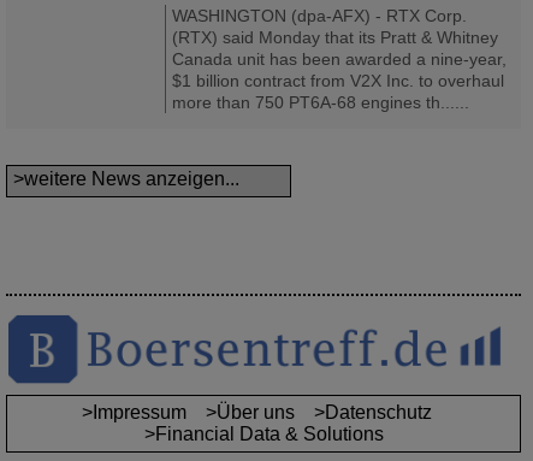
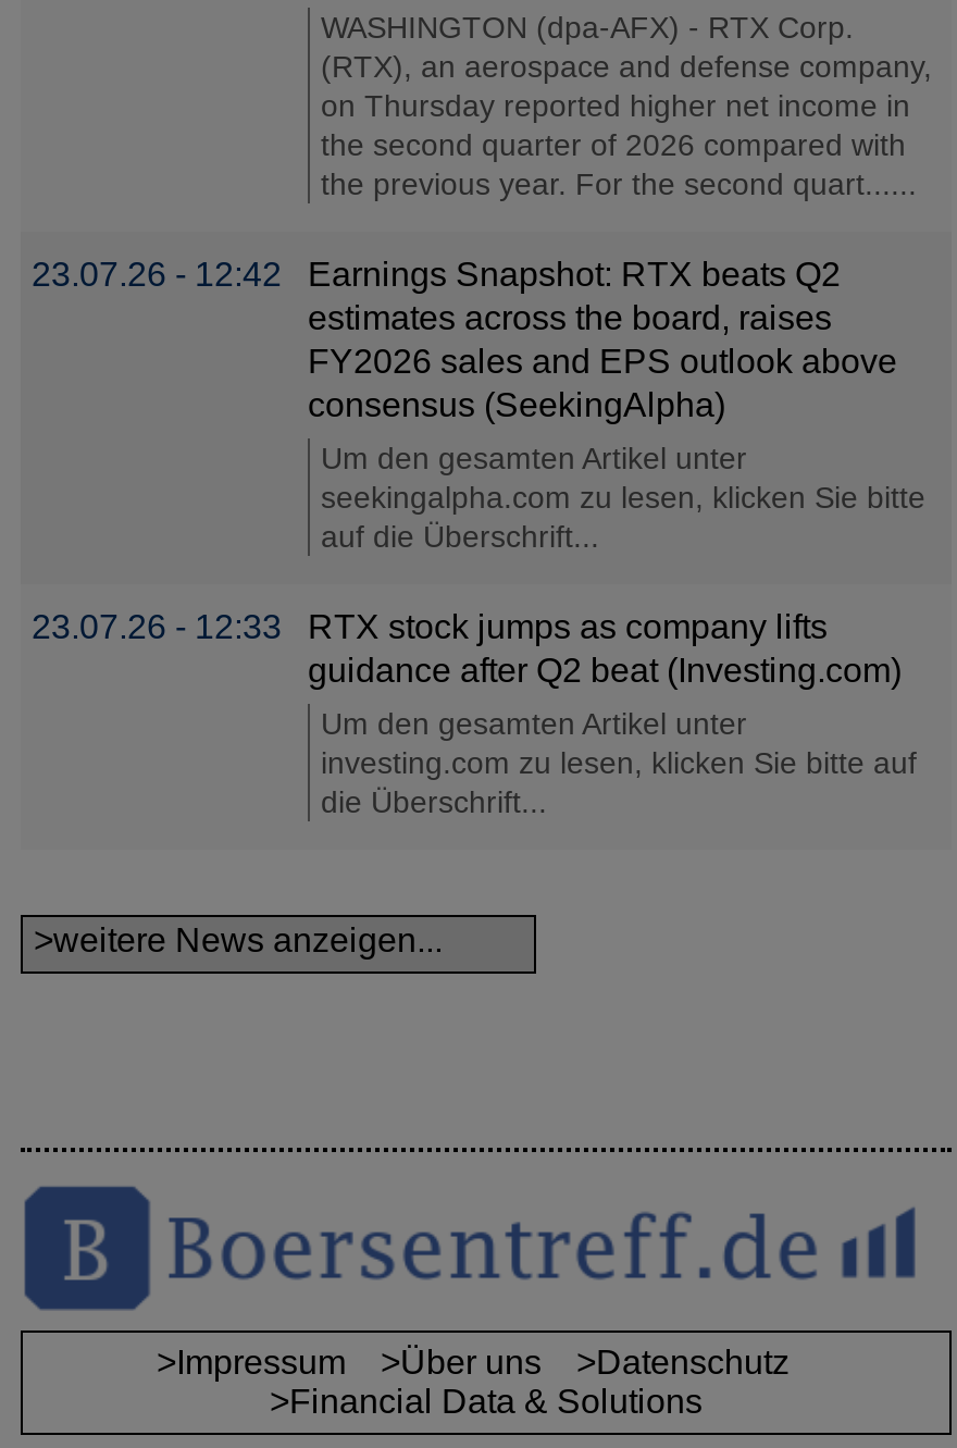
[172,27,507,112] (RTX) said Monday that its Pratt & Whitney | Canada unit has been awarded a nine-year, | $1 billion contract from V2X Inc. to overhaul | more than 750 PT6A-68 engines th...... -> [32,48,932,819] (RTX), an aerospace and defense company, | on Thursday reported higher net income in | the second quarter of 2026 compared with | the previous year. For the second quart...... | 23.07.26 - 12:42 | Earnings Snapshot: RTX beats Q2 | estimates across the board, raises | FY2026 sales and EPS outlook above | consensus (SeekingAlpha) | Um den gesamten Artikel unter | seekingalpha.com zu lesen, klicken Sie bitte | auf die Überschrift... | 23.07.26 - 12:33 | RTX stock jumps as company lifts | guidance after Q2 beat (Investing.com) | Um den gesamten Artikel unter | investing.com zu lesen, klicken Sie bitte auf | die Überschrift...

